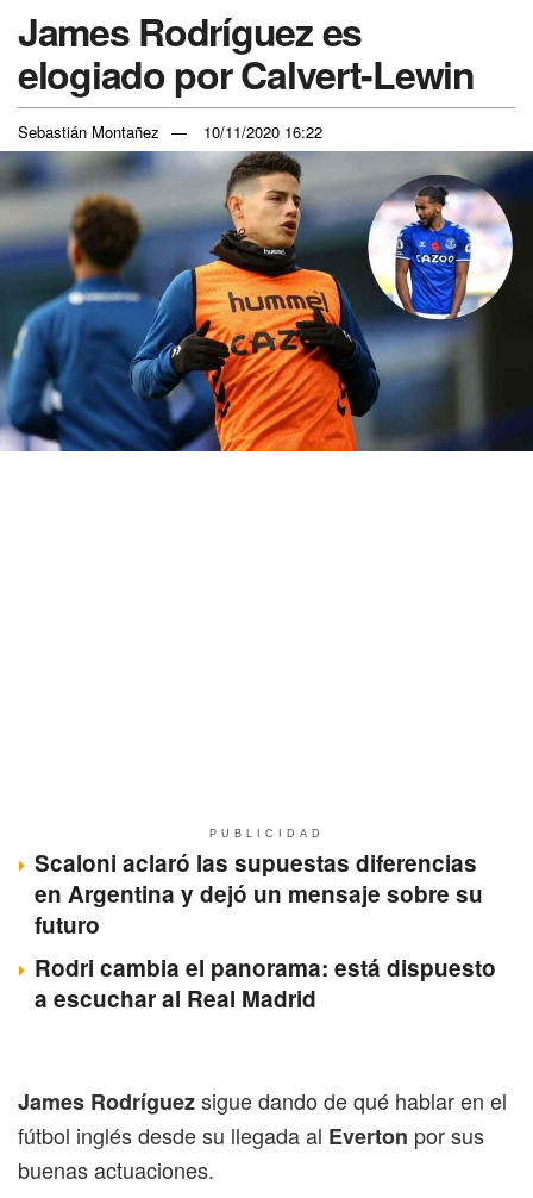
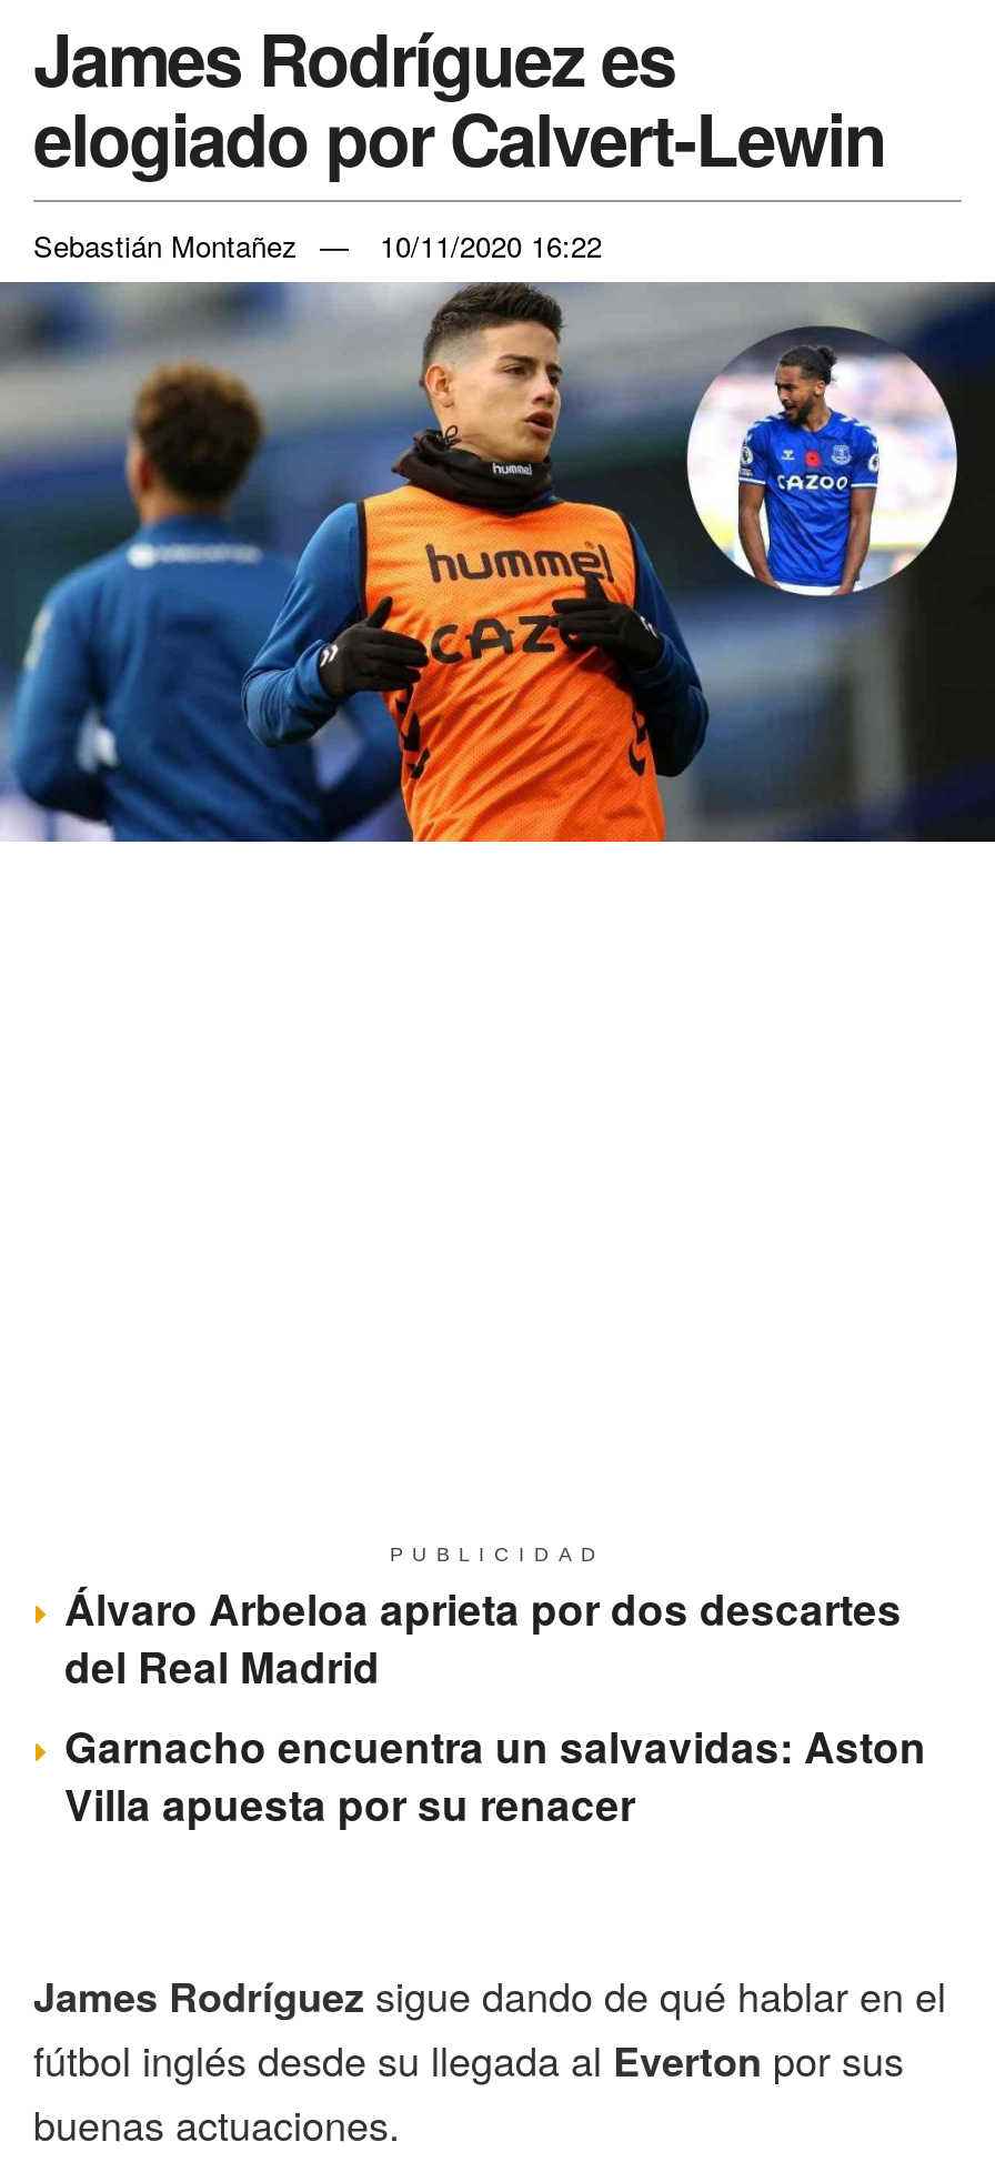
[35,847,496,1015] Scaloni aclaró las supuestas diferencias | en Argentina y dejó un mensaje sobre su | futuro | Rodri cambia el panorama: está dispuesto | a escuchar al Real Madrid -> [64,1579,926,1835] Álvaro Arbeloa aprieta por dos descartes | del Real Madrid | Garnacho encuentra un salvavidas: Aston | Villa apuesta por su renacer

